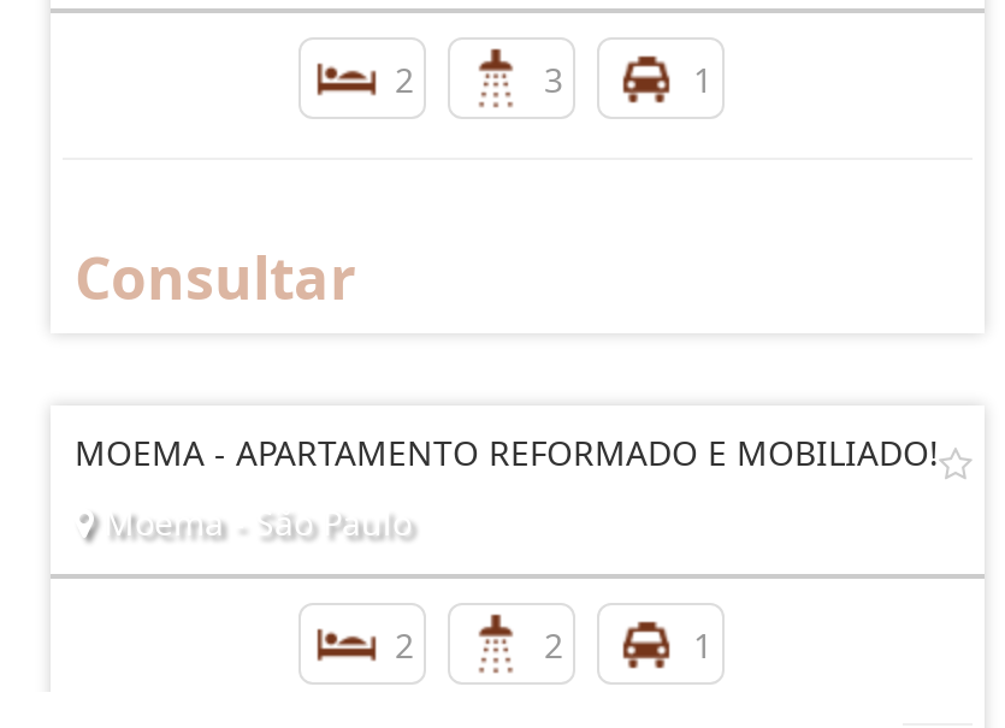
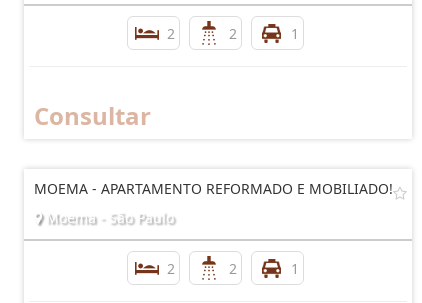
[544,57,563,102] 3 -> [229,24,237,43] 2

